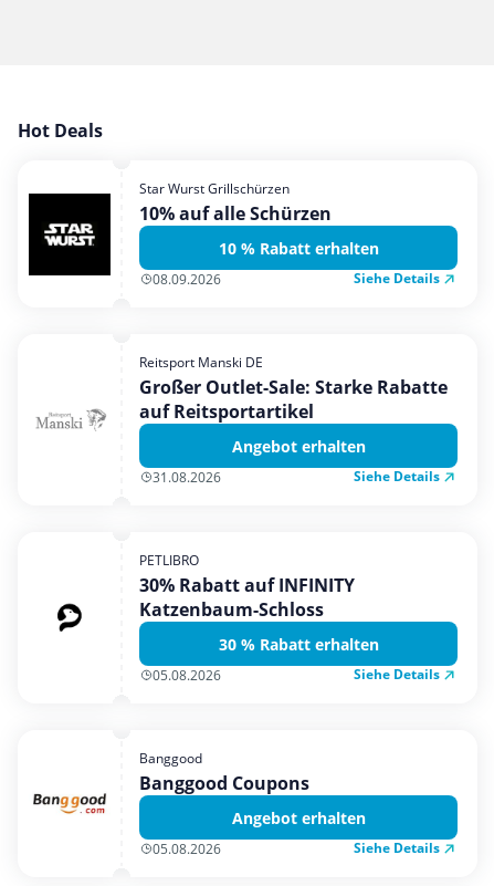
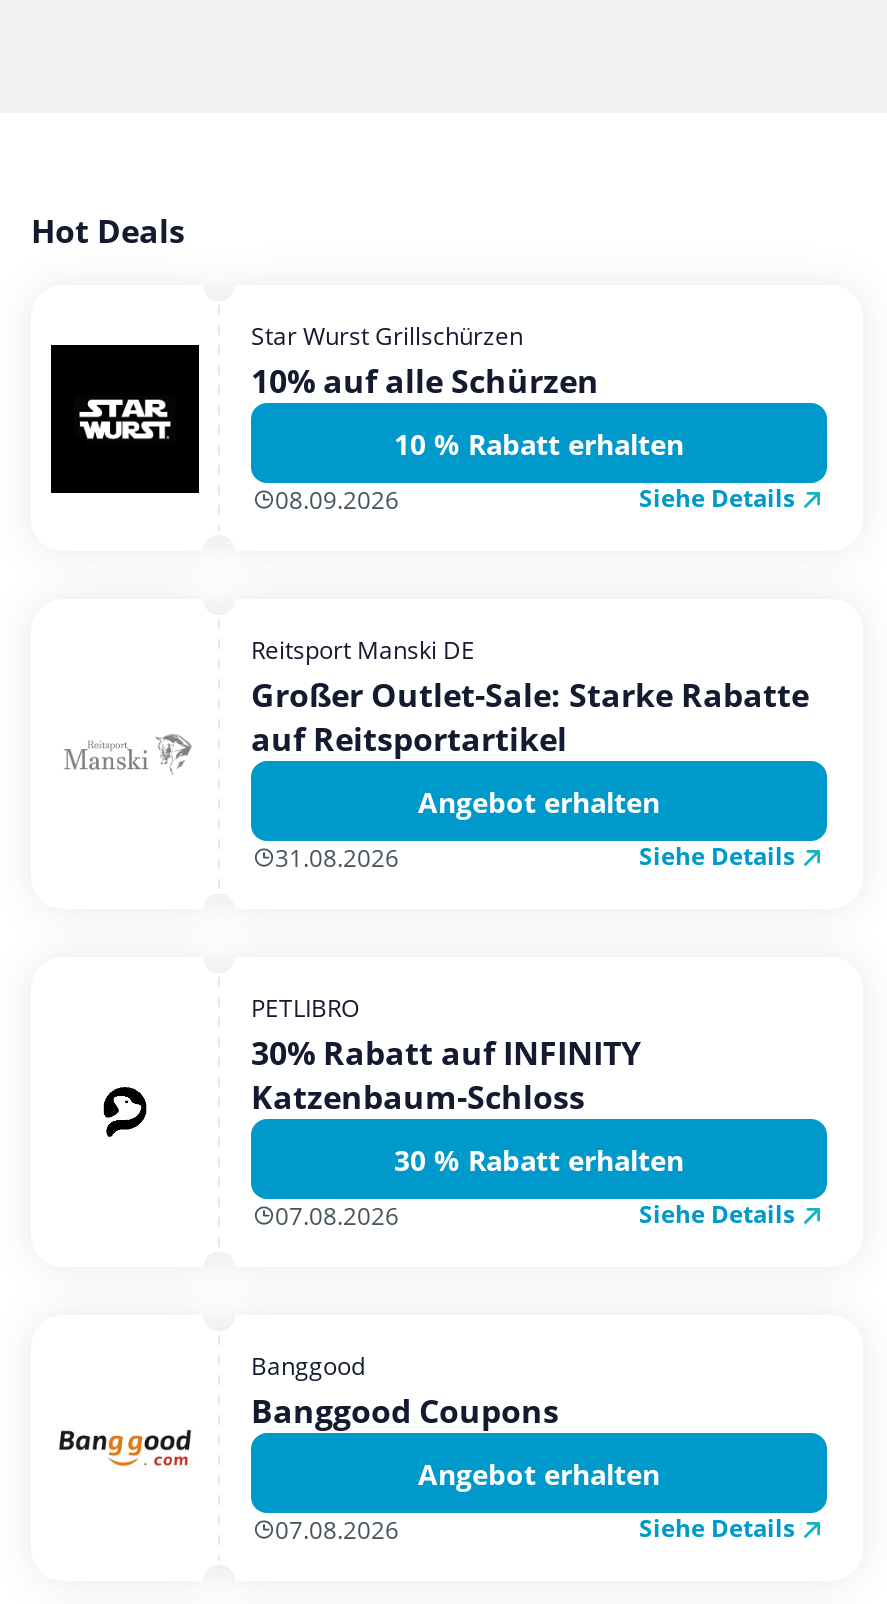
[153,665,221,684] 05.08.2026 -> [275,1198,399,1232] 07.08.2026
[153,839,221,858] 05.08.2026 -> [275,1512,399,1546] 07.08.2026

